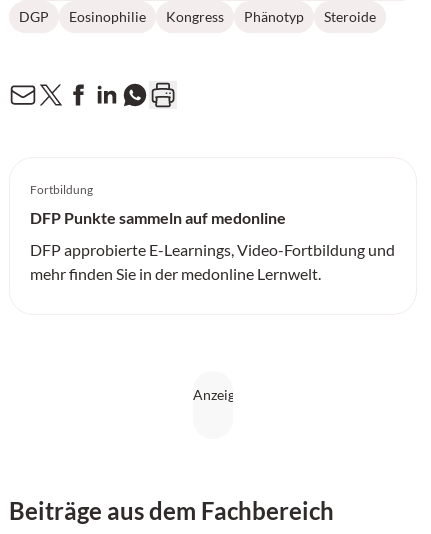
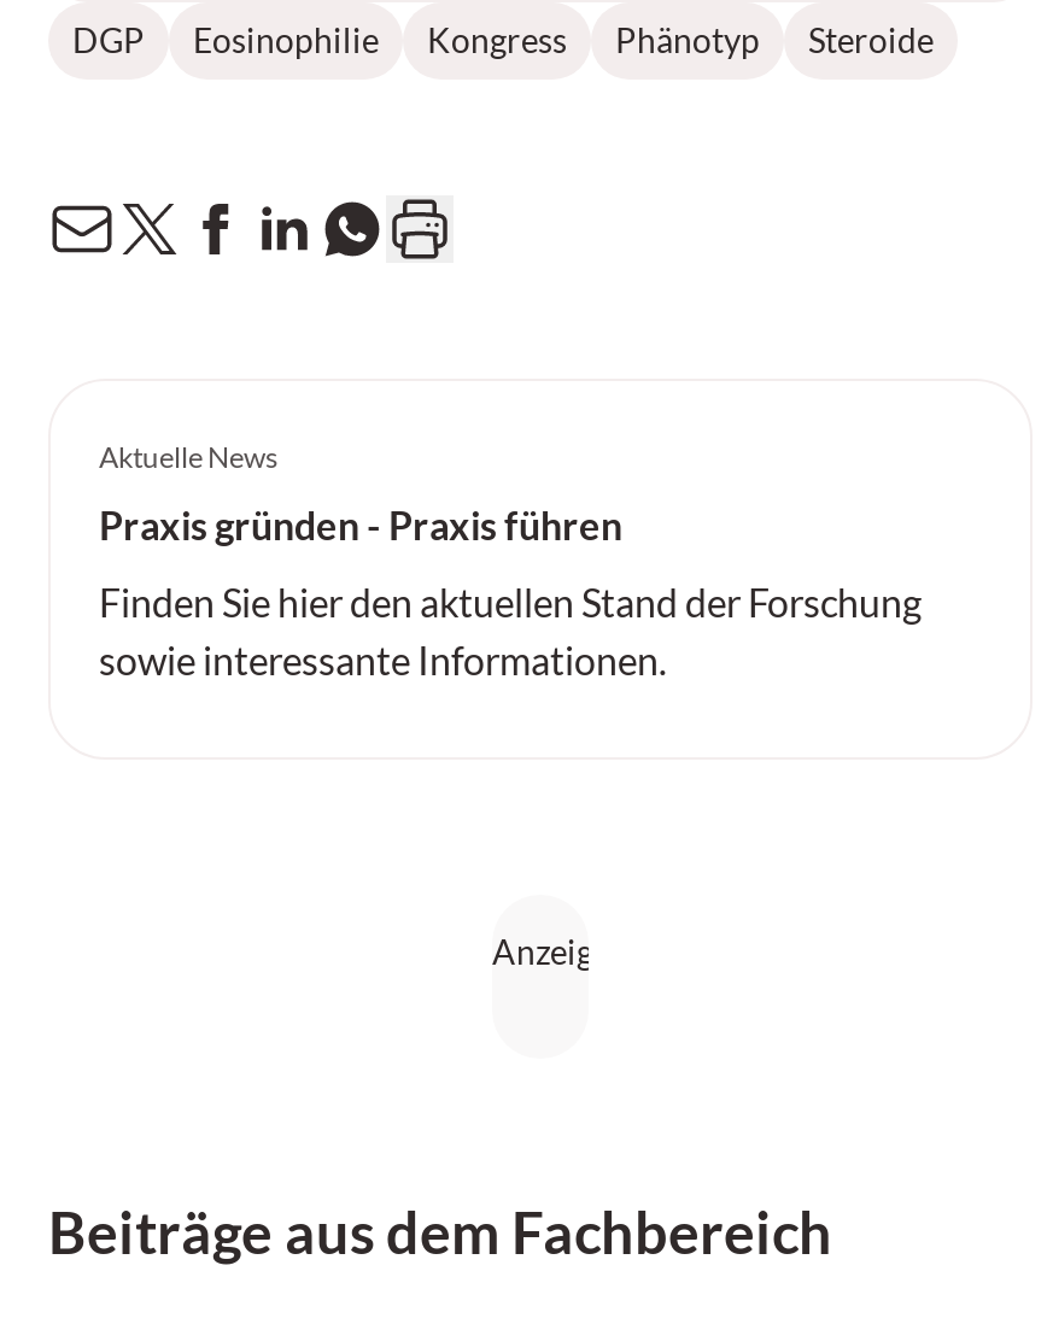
[30,182,93,197] Fortbildung -> [99,439,277,475] Aktuelle News
[30,208,286,227] DFP Punkte sammeln auf medonline -> [99,502,622,547] Praxis gründen - Praxis führen
[30,240,395,283] DFP approbierte E-Learnings, Video-Fortbildung und | mehr finden Sie in der medonline Lernwelt. -> [99,579,922,683] Finden Sie hier den aktuellen Stand der Forschung | sowie interessante Informationen.

